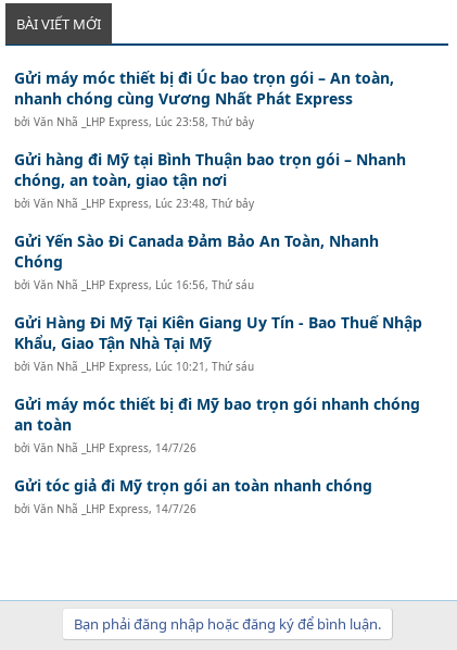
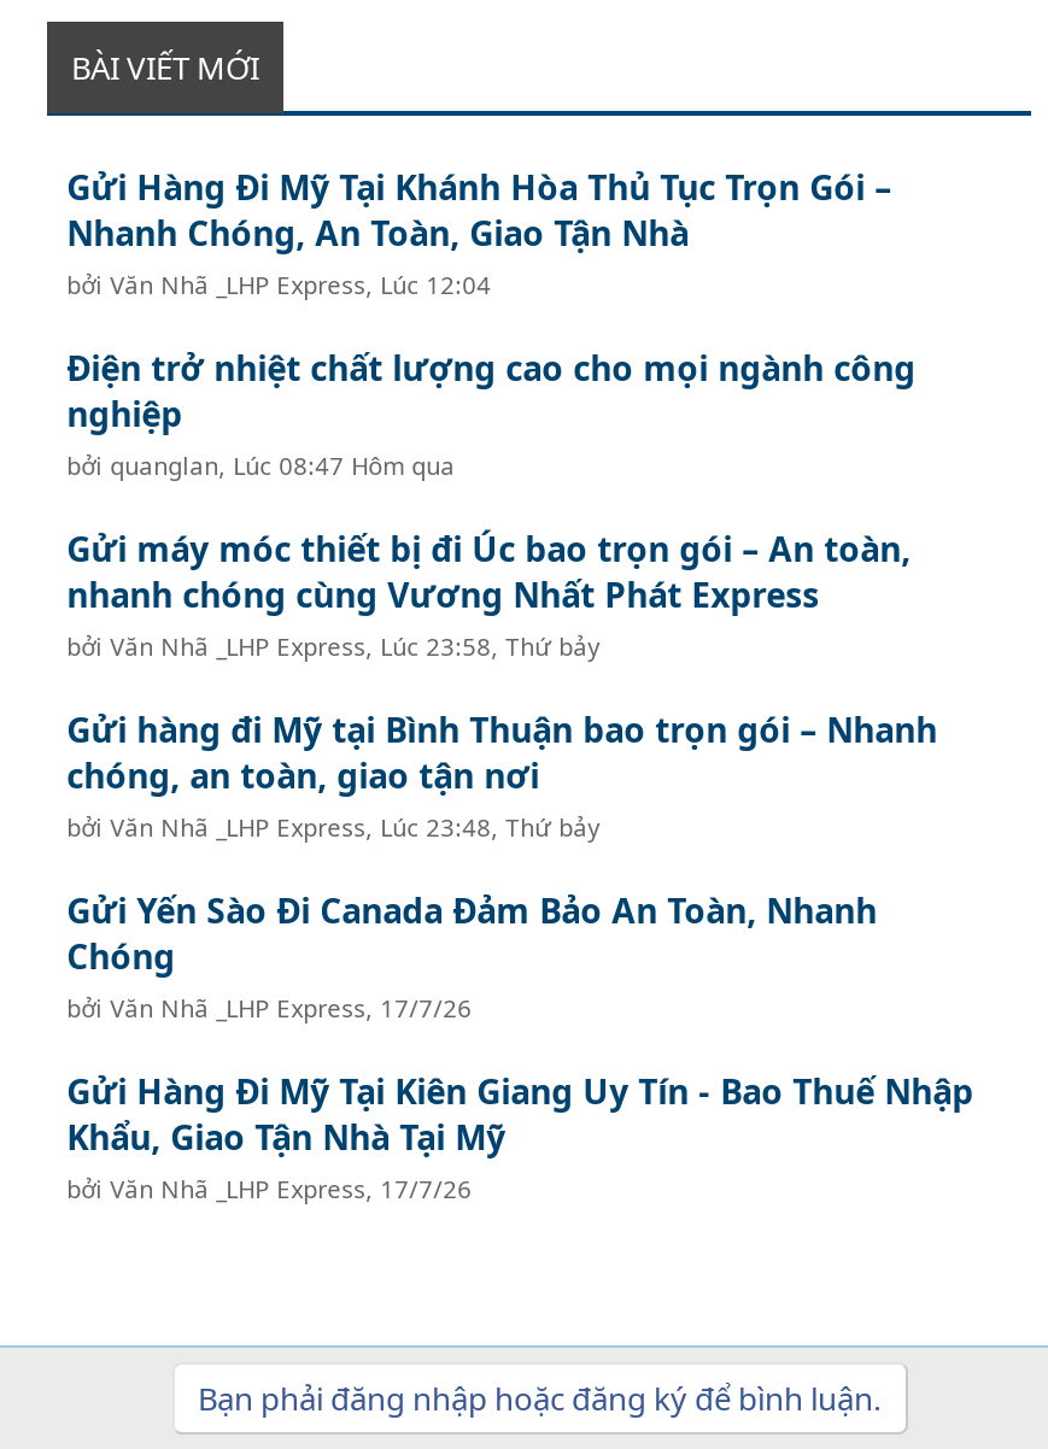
none -> [67,163,916,481] Gửi Hàng Đi Mỹ Tại Khánh Hòa Thủ Tục Trọn Gói – | Nhanh Chóng, An Toàn, Giao Tận Nhà | bởi Văn Nhã _LHP Express, Lúc 12:04 | Điện trở nhiệt chất lượng cao cho mọi ngành công | nghiệp | bởi quanglan, Lúc 08:47 Hôm qua
moved [14,67,406,271] -> [67,524,938,978]: Gửi máy móc thiết bị đi Úc bao trọn gói – An toàn, | nhanh chóng cùng Vương Nhất Phát Express | bởi Văn Nhã _LHP Express, Lúc 23:58, Thứ bảy | Gửi hàng đi Mỹ tại Bình Thuận bao trọn gói – Nhanh | chóng, an toàn, giao tận nơi | bởi Văn Nhã _LHP Express, Lúc 23:48, Thứ bảy | Gửi Yến Sào Đi Canada Đảm Bảo An Toàn, Nhanh | Chóng
[14,277,254,292] bởi Văn Nhã _LHP Express, Lúc 16:56, Thứ sáu -> [67,990,472,1023] bởi Văn Nhã _LHP Express, 17/7/26
moved [14,311,422,353] -> [67,1067,974,1158]: Gửi Hàng Đi Mỹ Tại Kiên Giang Uy Tín - Bao Thuế Nhập | Khẩu, Giao Tận Nhà Tại Mỹ
[14,358,420,516] bởi Văn Nhã _LHP Express, Lúc 10:21, Thứ sáu | Gửi máy móc thiết bị đi Mỹ bao trọn gói nhanh chóng | an toàn | bởi Văn Nhã _LHP Express, 14/7/26 | Gửi tóc giả đi Mỹ trọn gói an toàn nhanh chóng | bởi Văn Nhã _LHP Express, 14/7/26 -> [67,1171,472,1204] bởi Văn Nhã _LHP Express, 17/7/26

